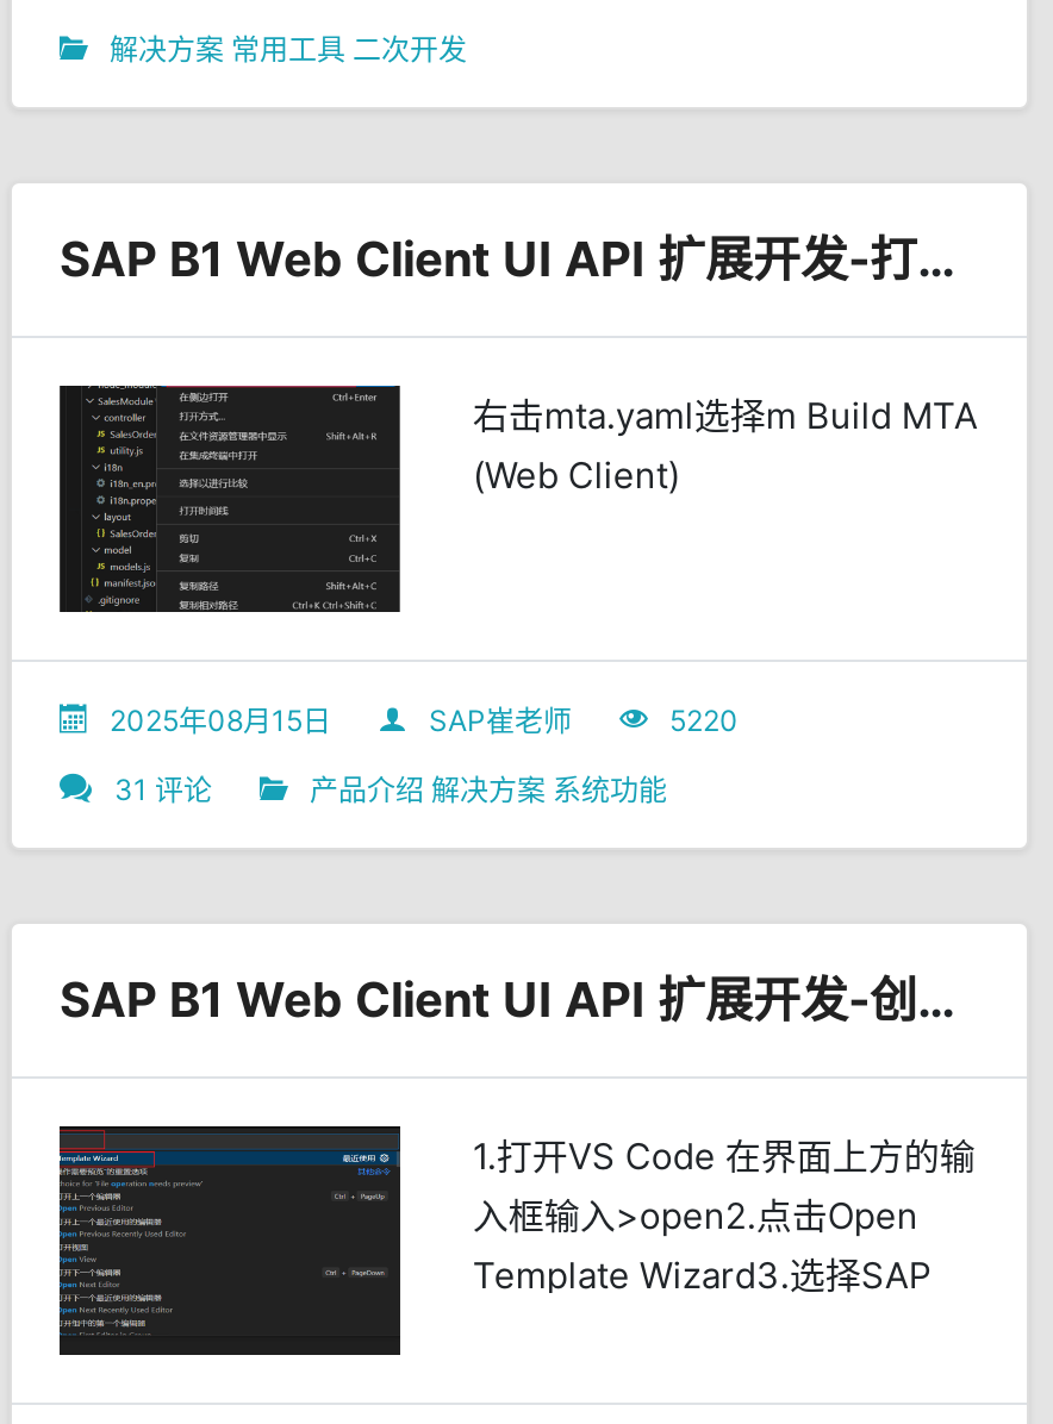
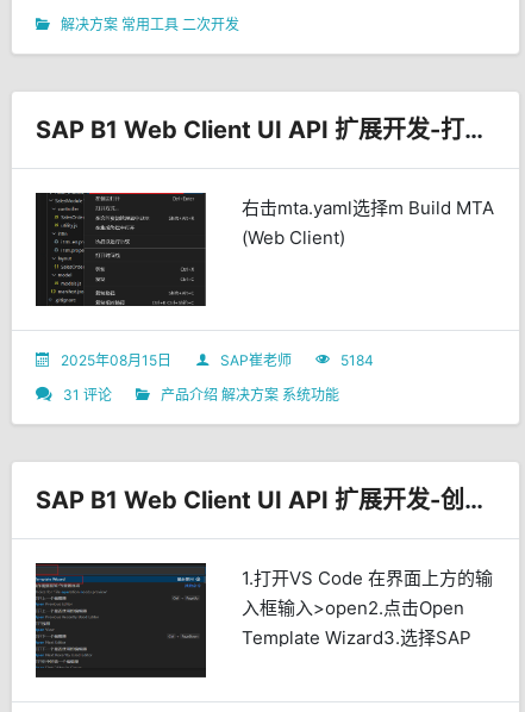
[669,703,739,738] 5220 -> [340,351,374,369] 5184

